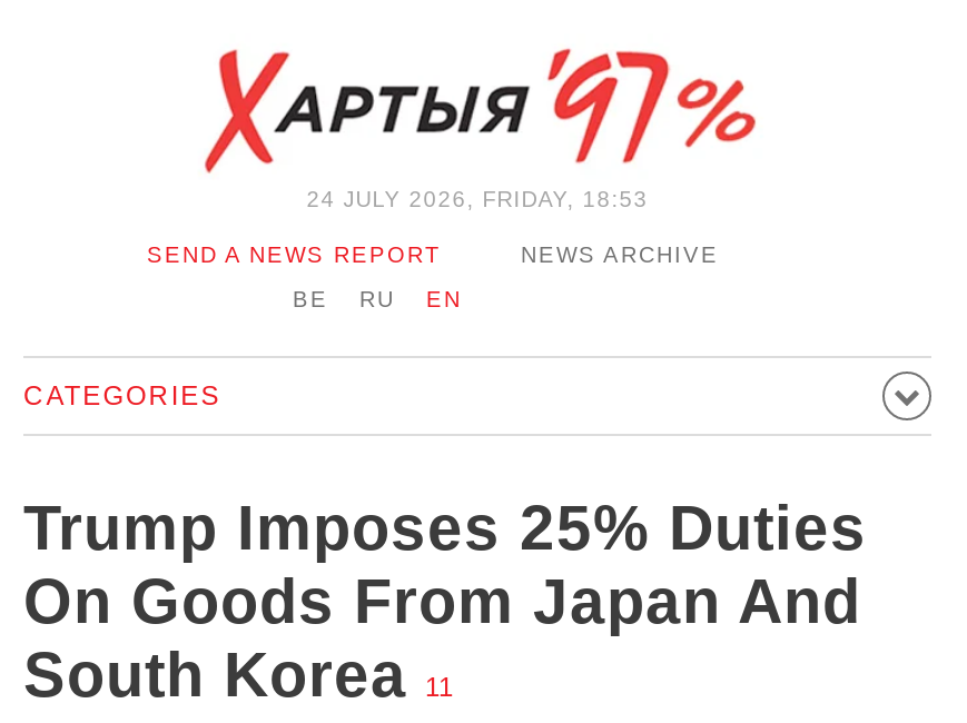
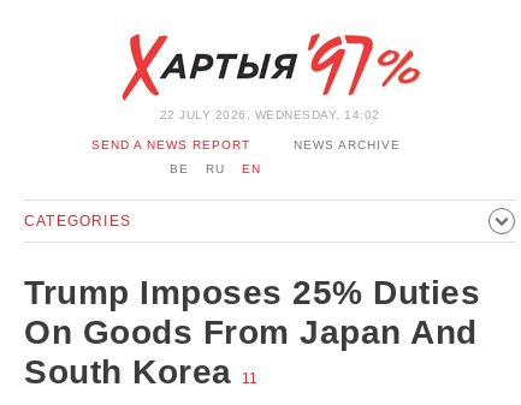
[306,187,648,211] 24 JULY 2026, FRIDAY, 18:53 -> [159,108,380,121] 22 JULY 2026, WEDNESDAY, 14:02

